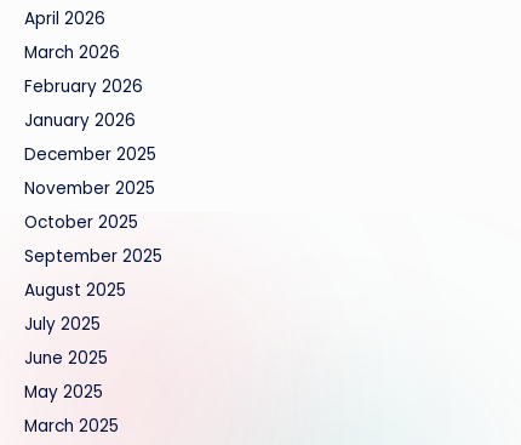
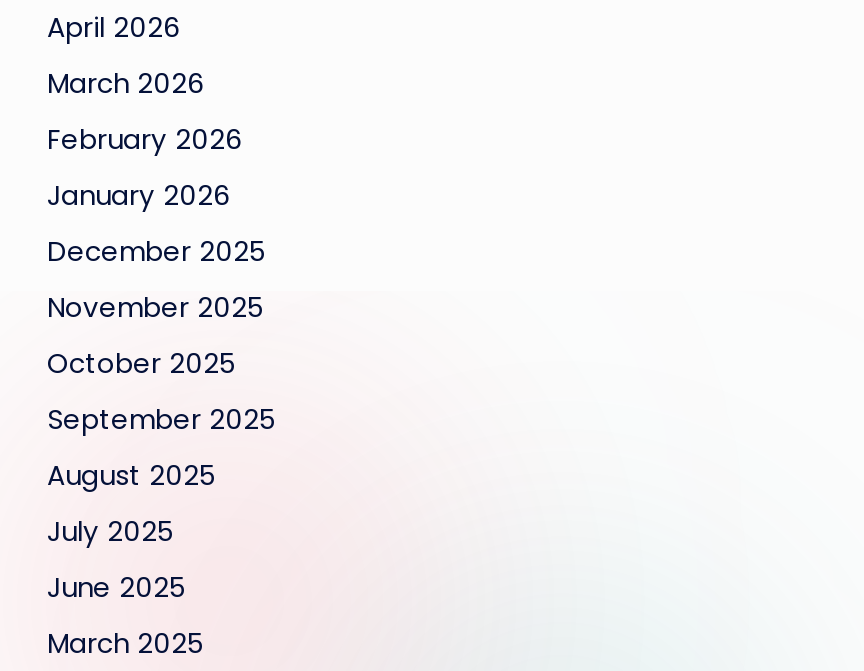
[24,380,103,403] May 2025 -> none

